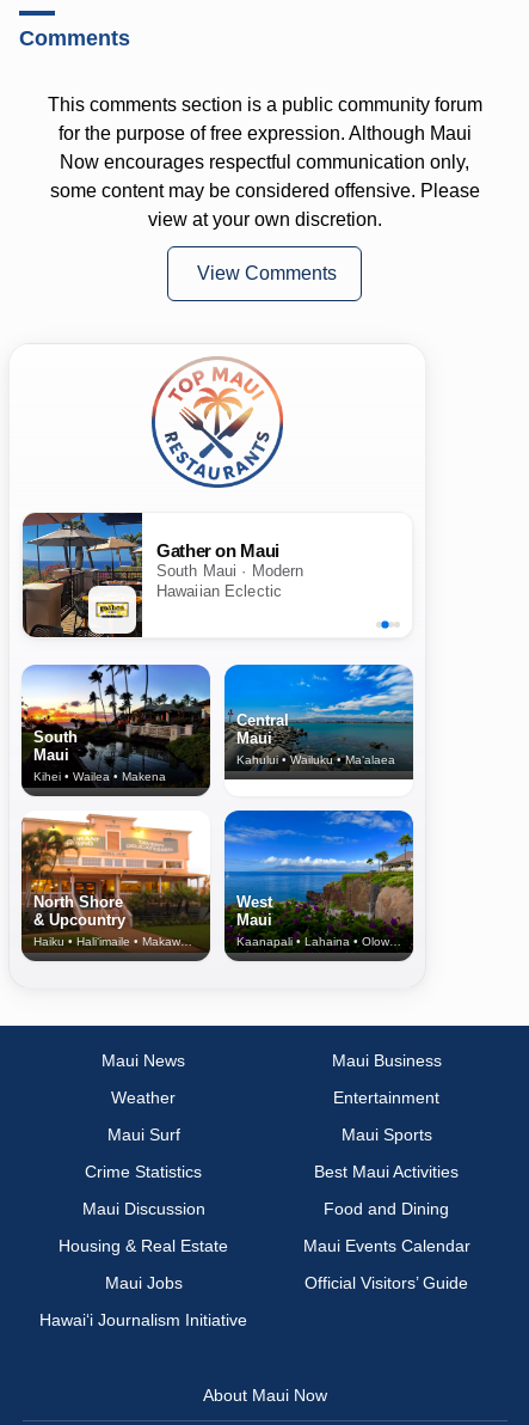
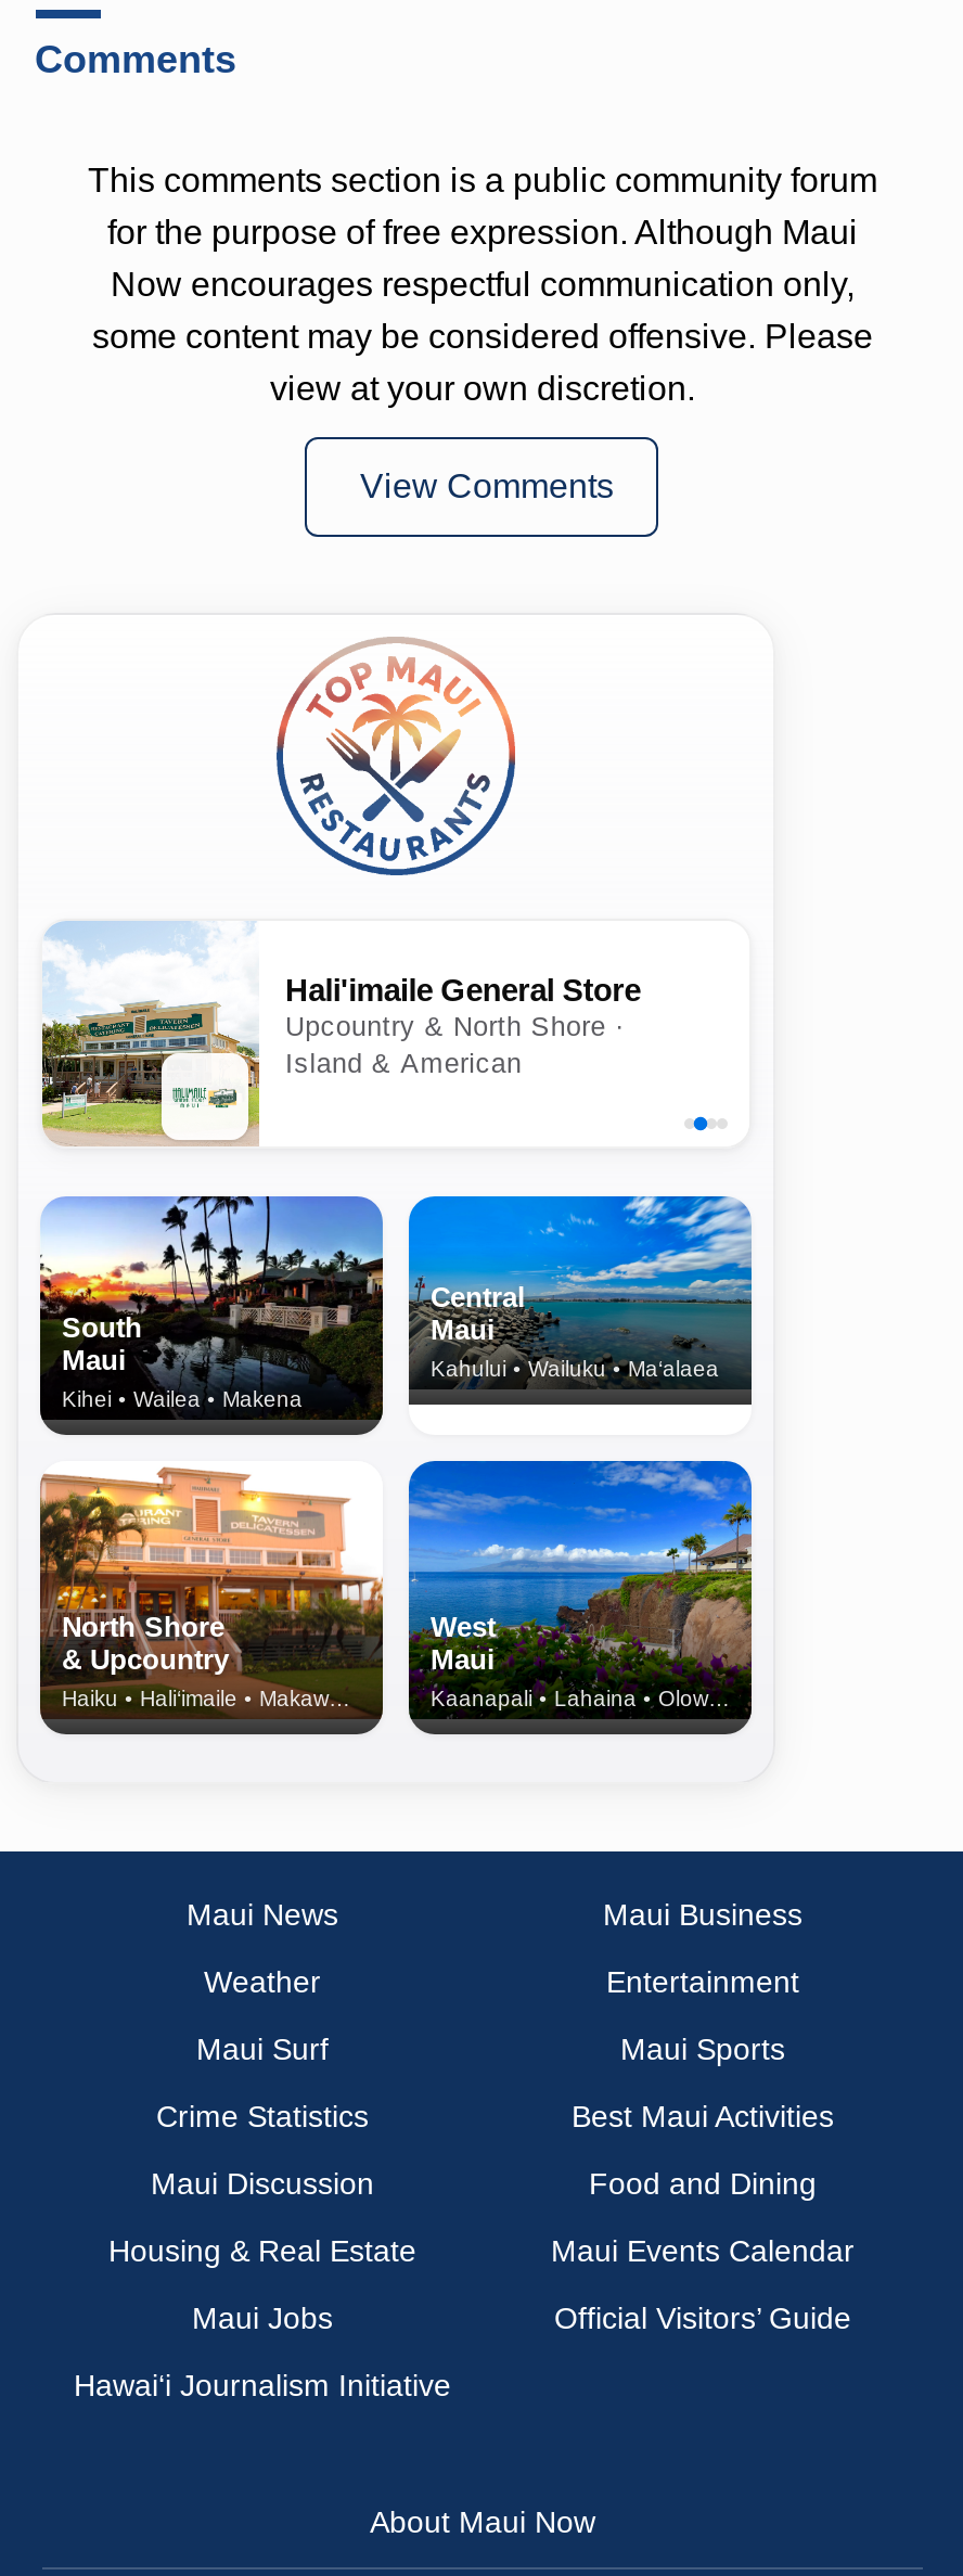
[21,512,304,638] [image] | Gather on Maui | South Maui · Modern | Hawaiian Eclectic -> [40,921,641,1146] [image] | Hali'imaile General Store | Upcountry & North Shore · | Island & American

